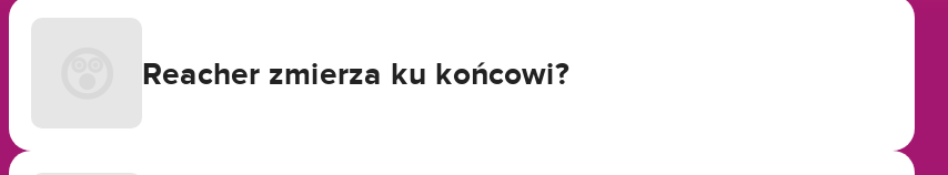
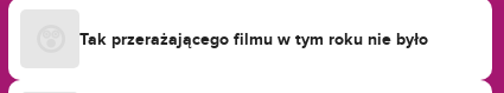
[142,54,568,92] Reacher zmierza ku końcowi? -> [79,29,428,49] Tak przerażającego filmu w tym roku nie było

